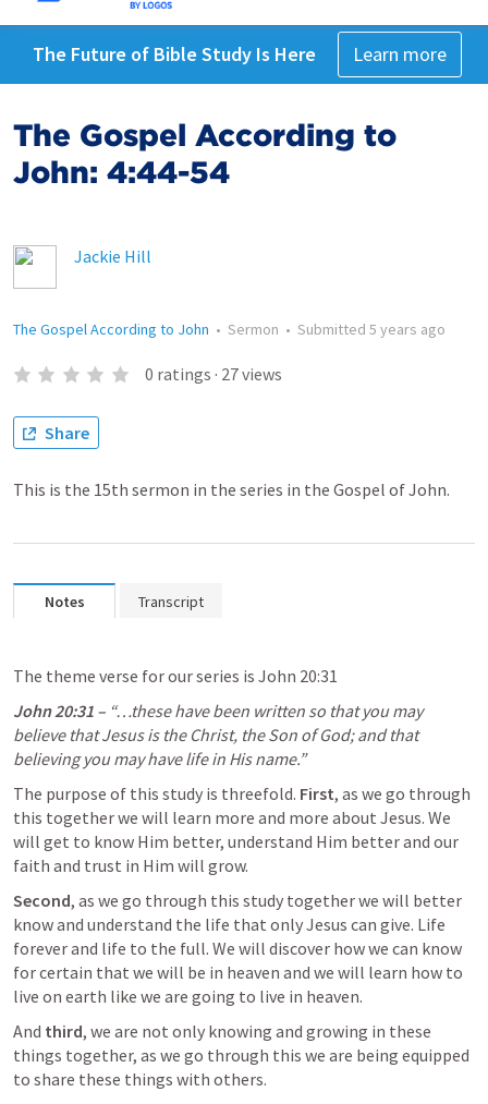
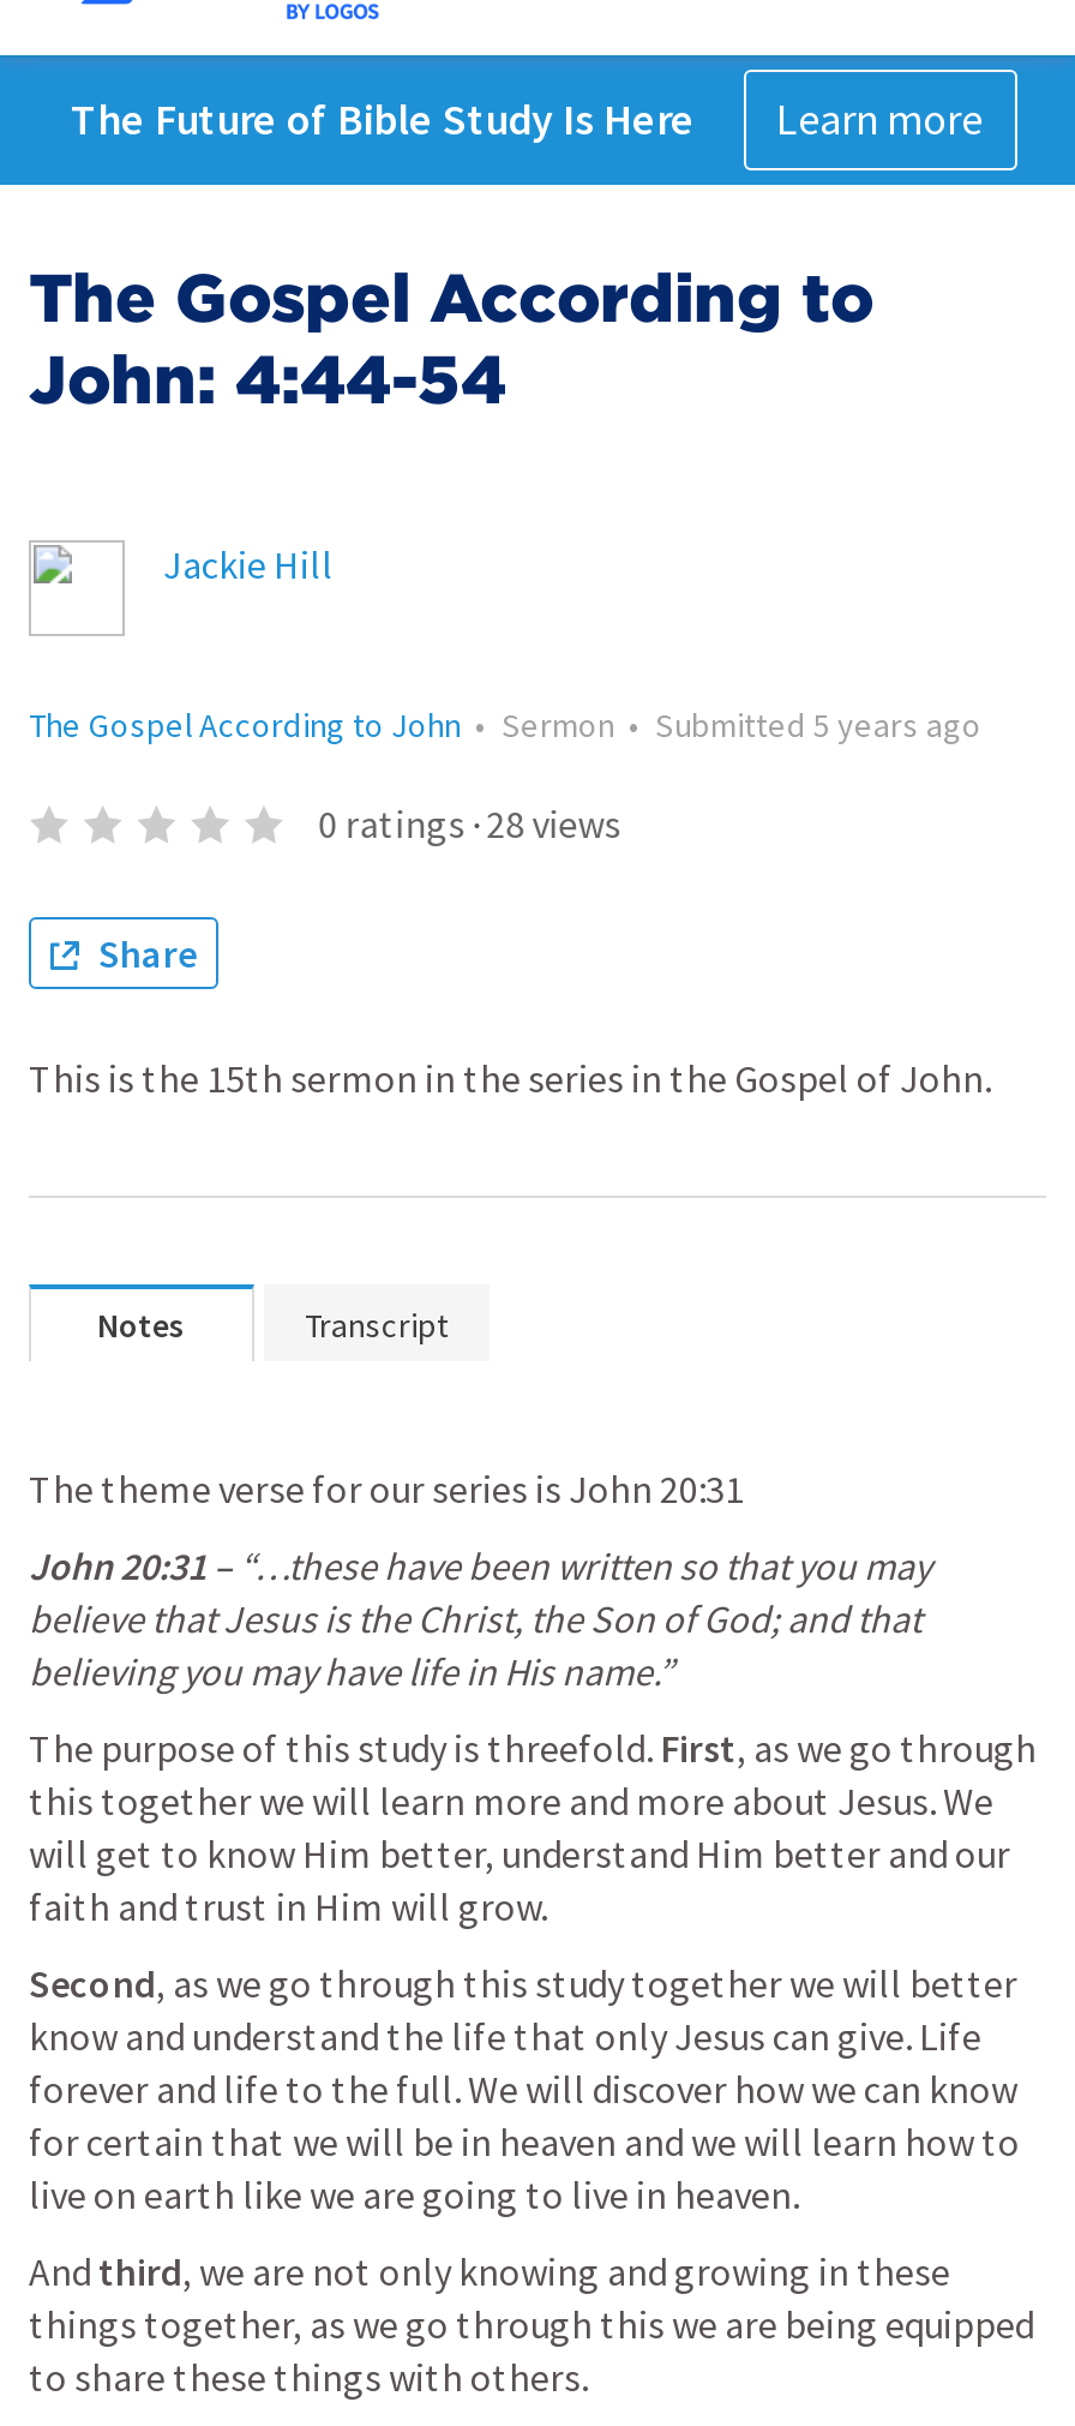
[145,363,282,385] 0 ratings · 27 views -> [318,799,621,847] 0 ratings · 28 views

